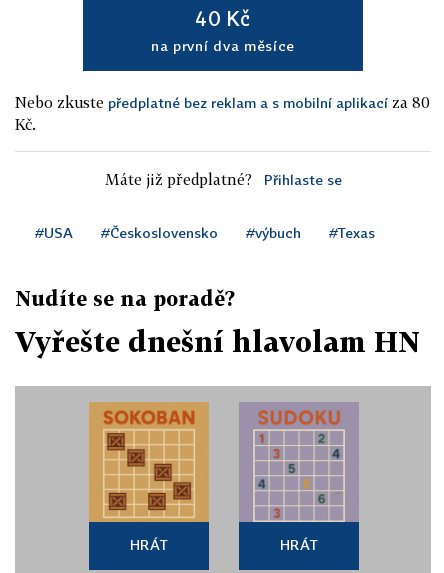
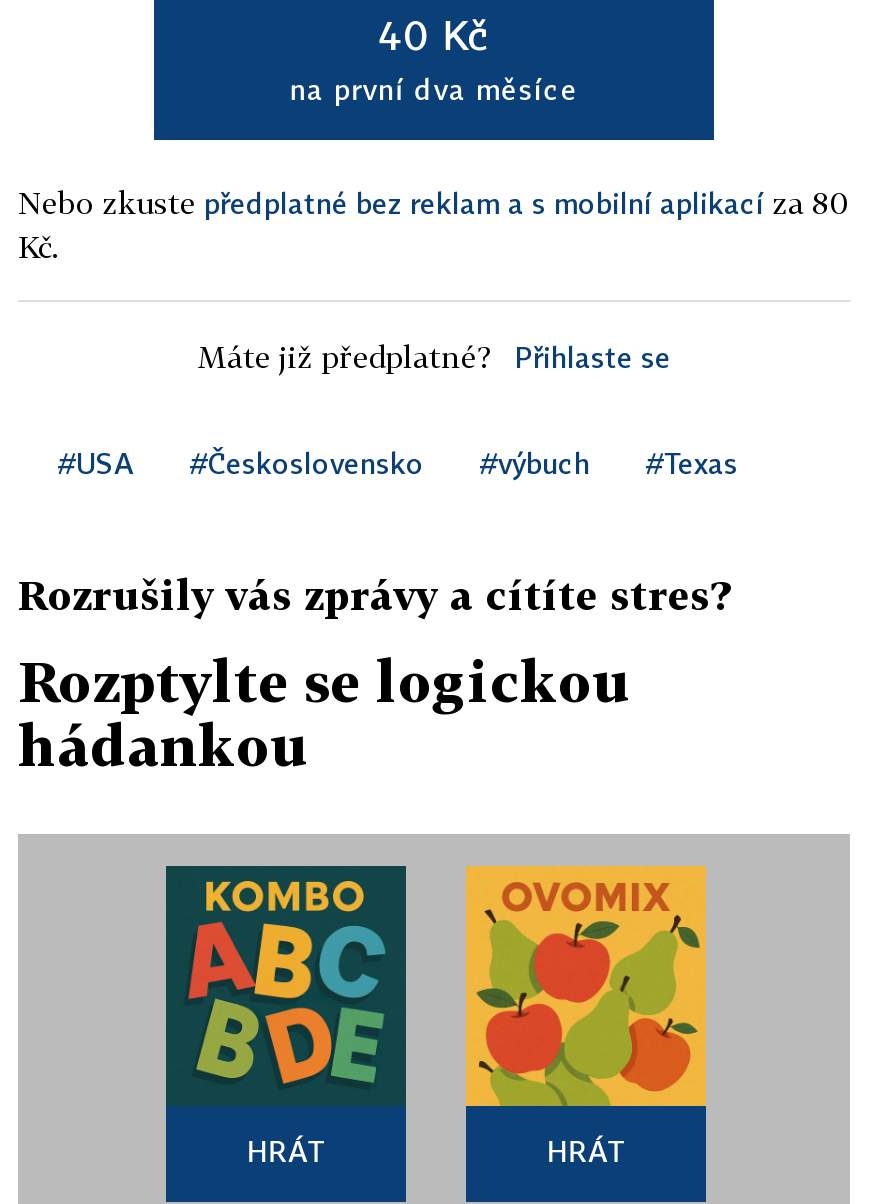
[15,286,235,310] Nudíte se na poradě? -> [18,570,730,618] Rozrušily vás zprávy a cítíte stres?
[15,325,420,358] Vyřešte dnešní hlavolam HN -> [18,648,632,778] Rozptylte se logickou | hádankou
[89,402,209,523] [image] -> [164,864,408,1106] [image]
[239,402,359,523] [image] -> [464,864,708,1108] [image]

